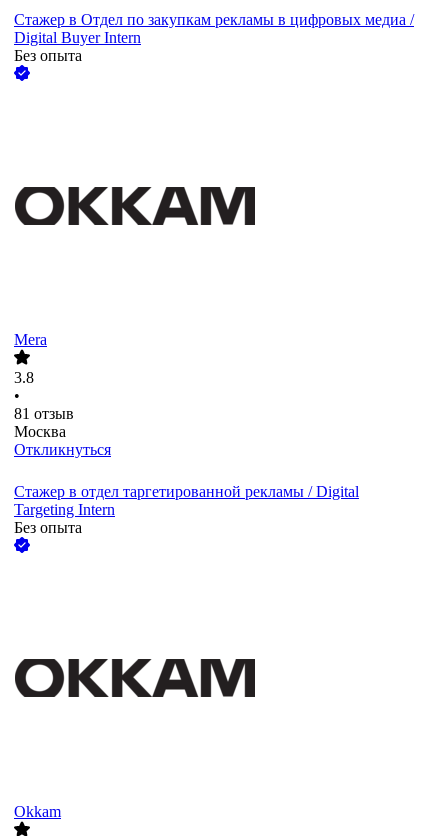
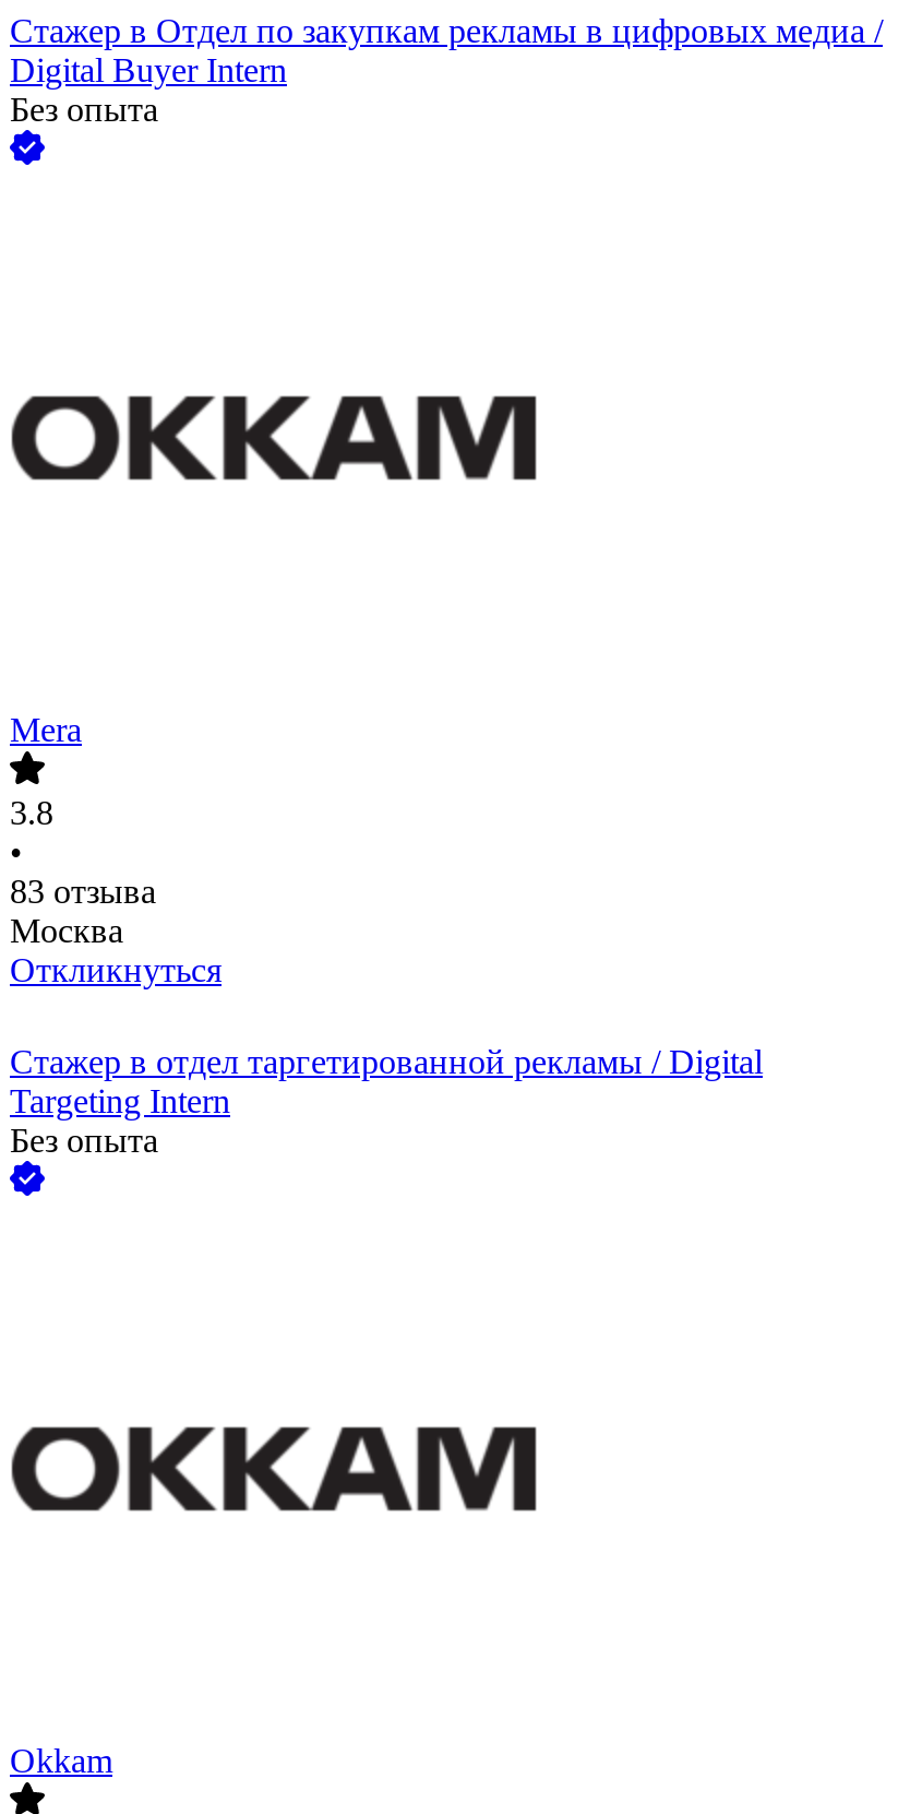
[14,405,74,422] 81 отзыв -> [10,873,156,910] 83 отзыва

